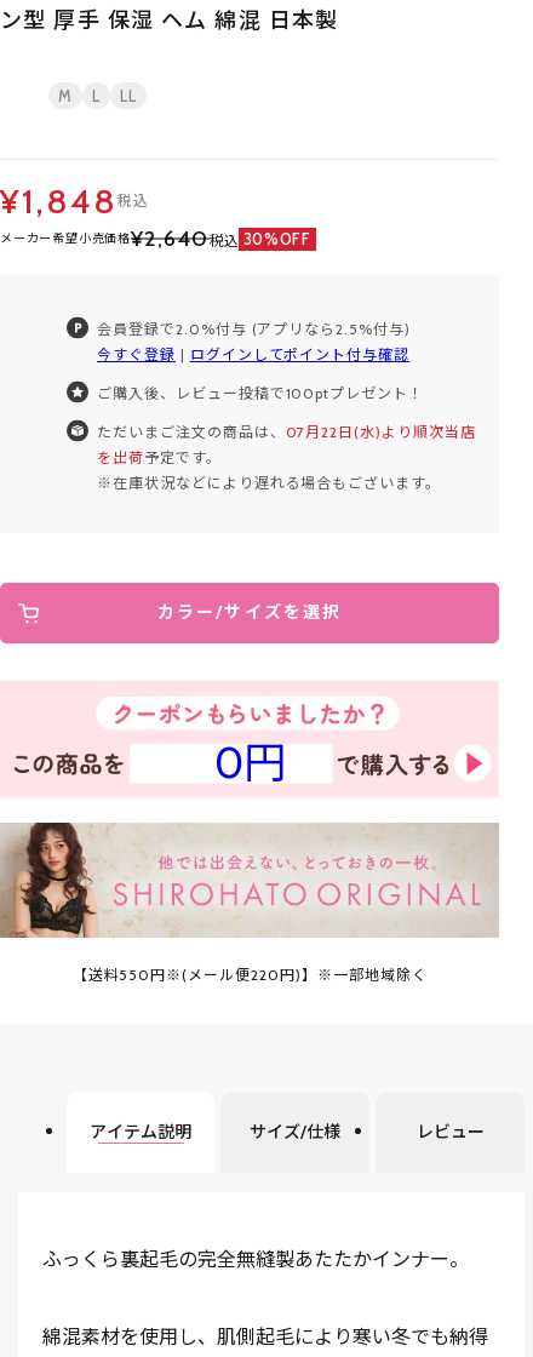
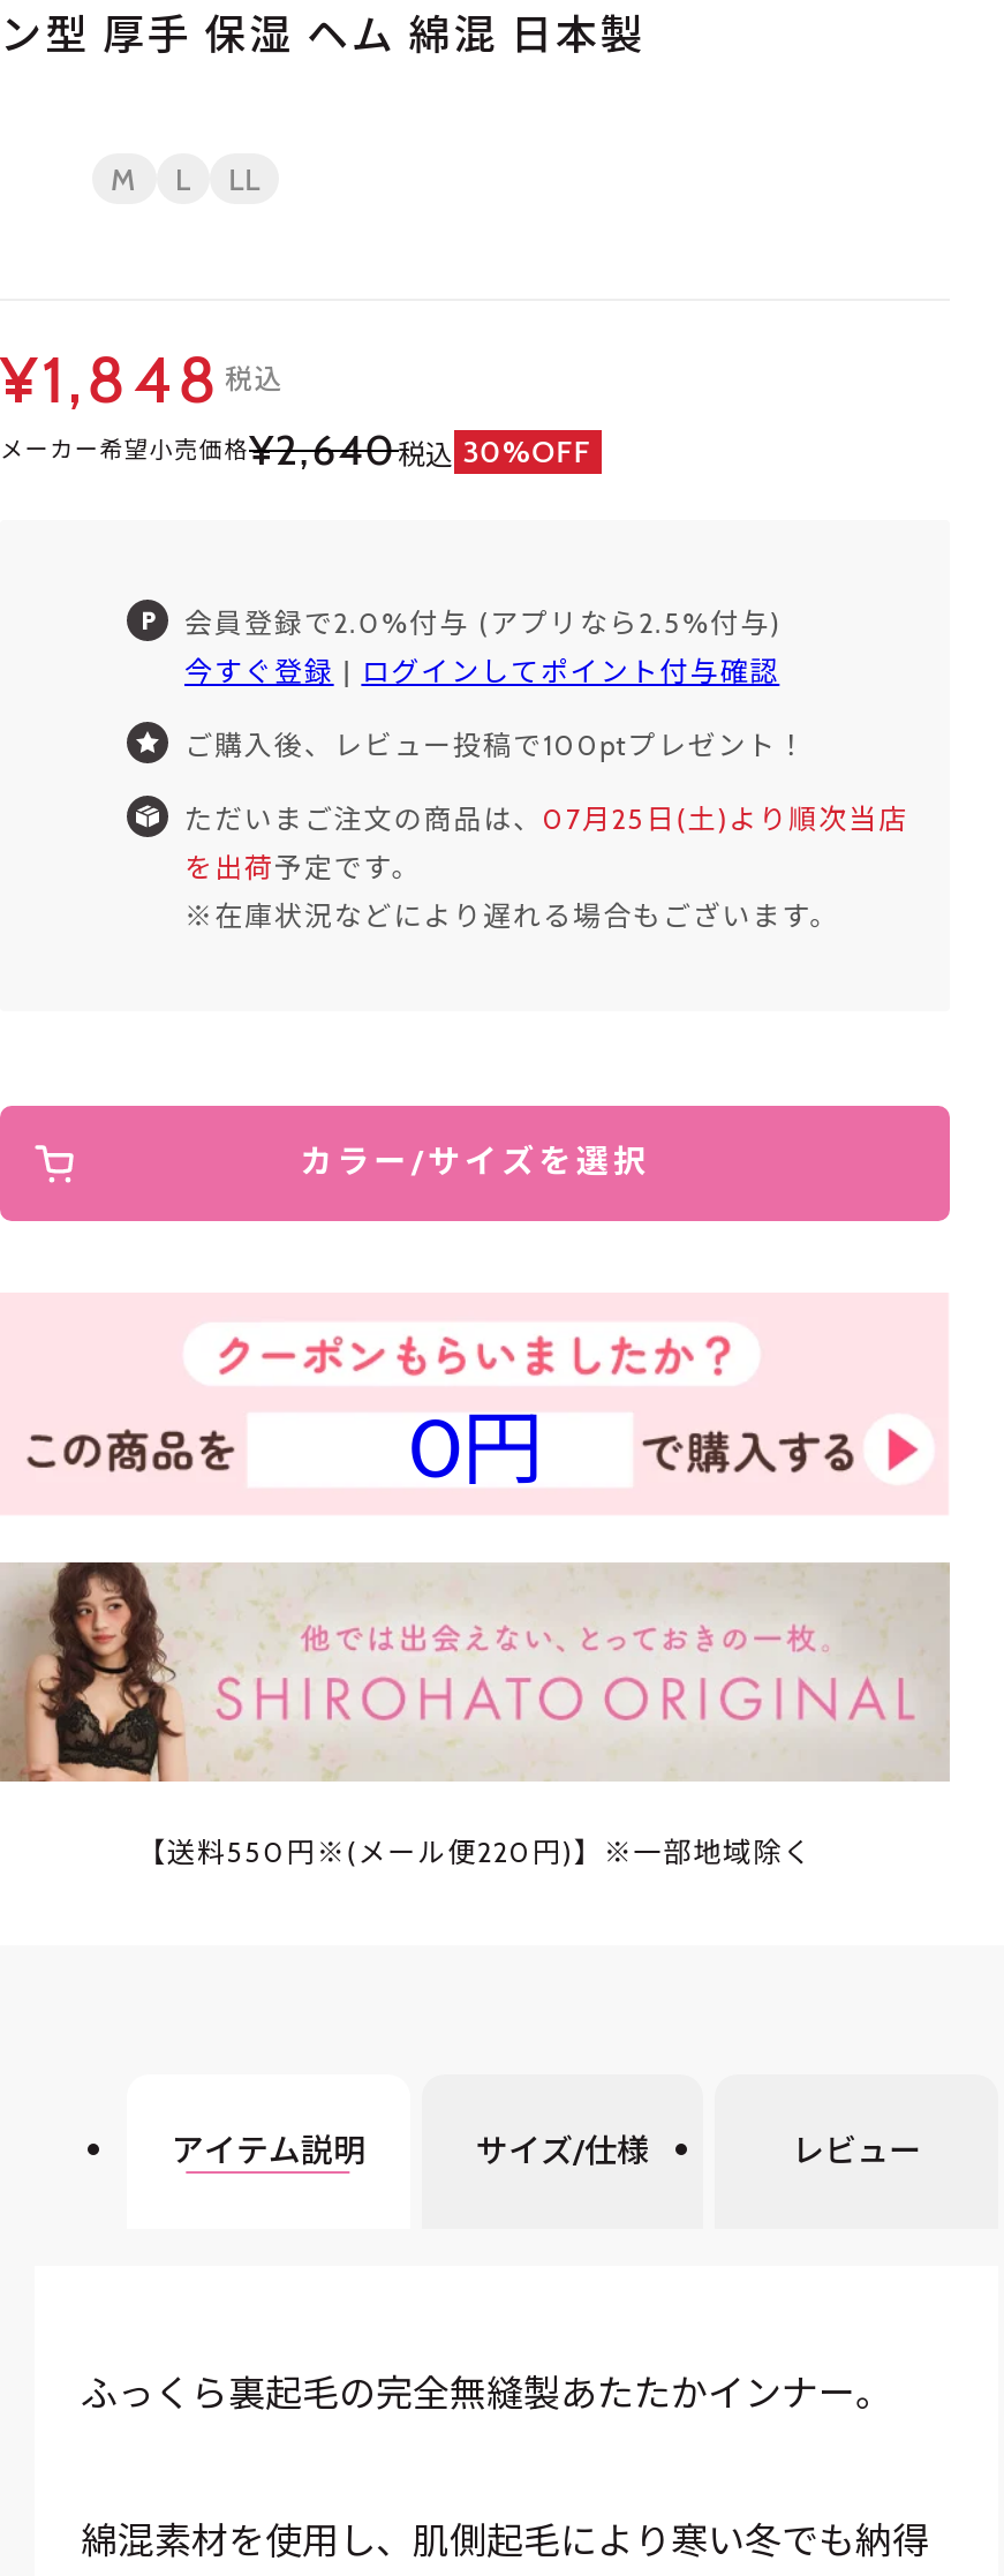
[97,422,476,440] ただいまご注文の商品は、07月22日(水)より順次当店 -> [184,800,908,835] ただいまご注文の商品は、07月25日(土)より順次当店

